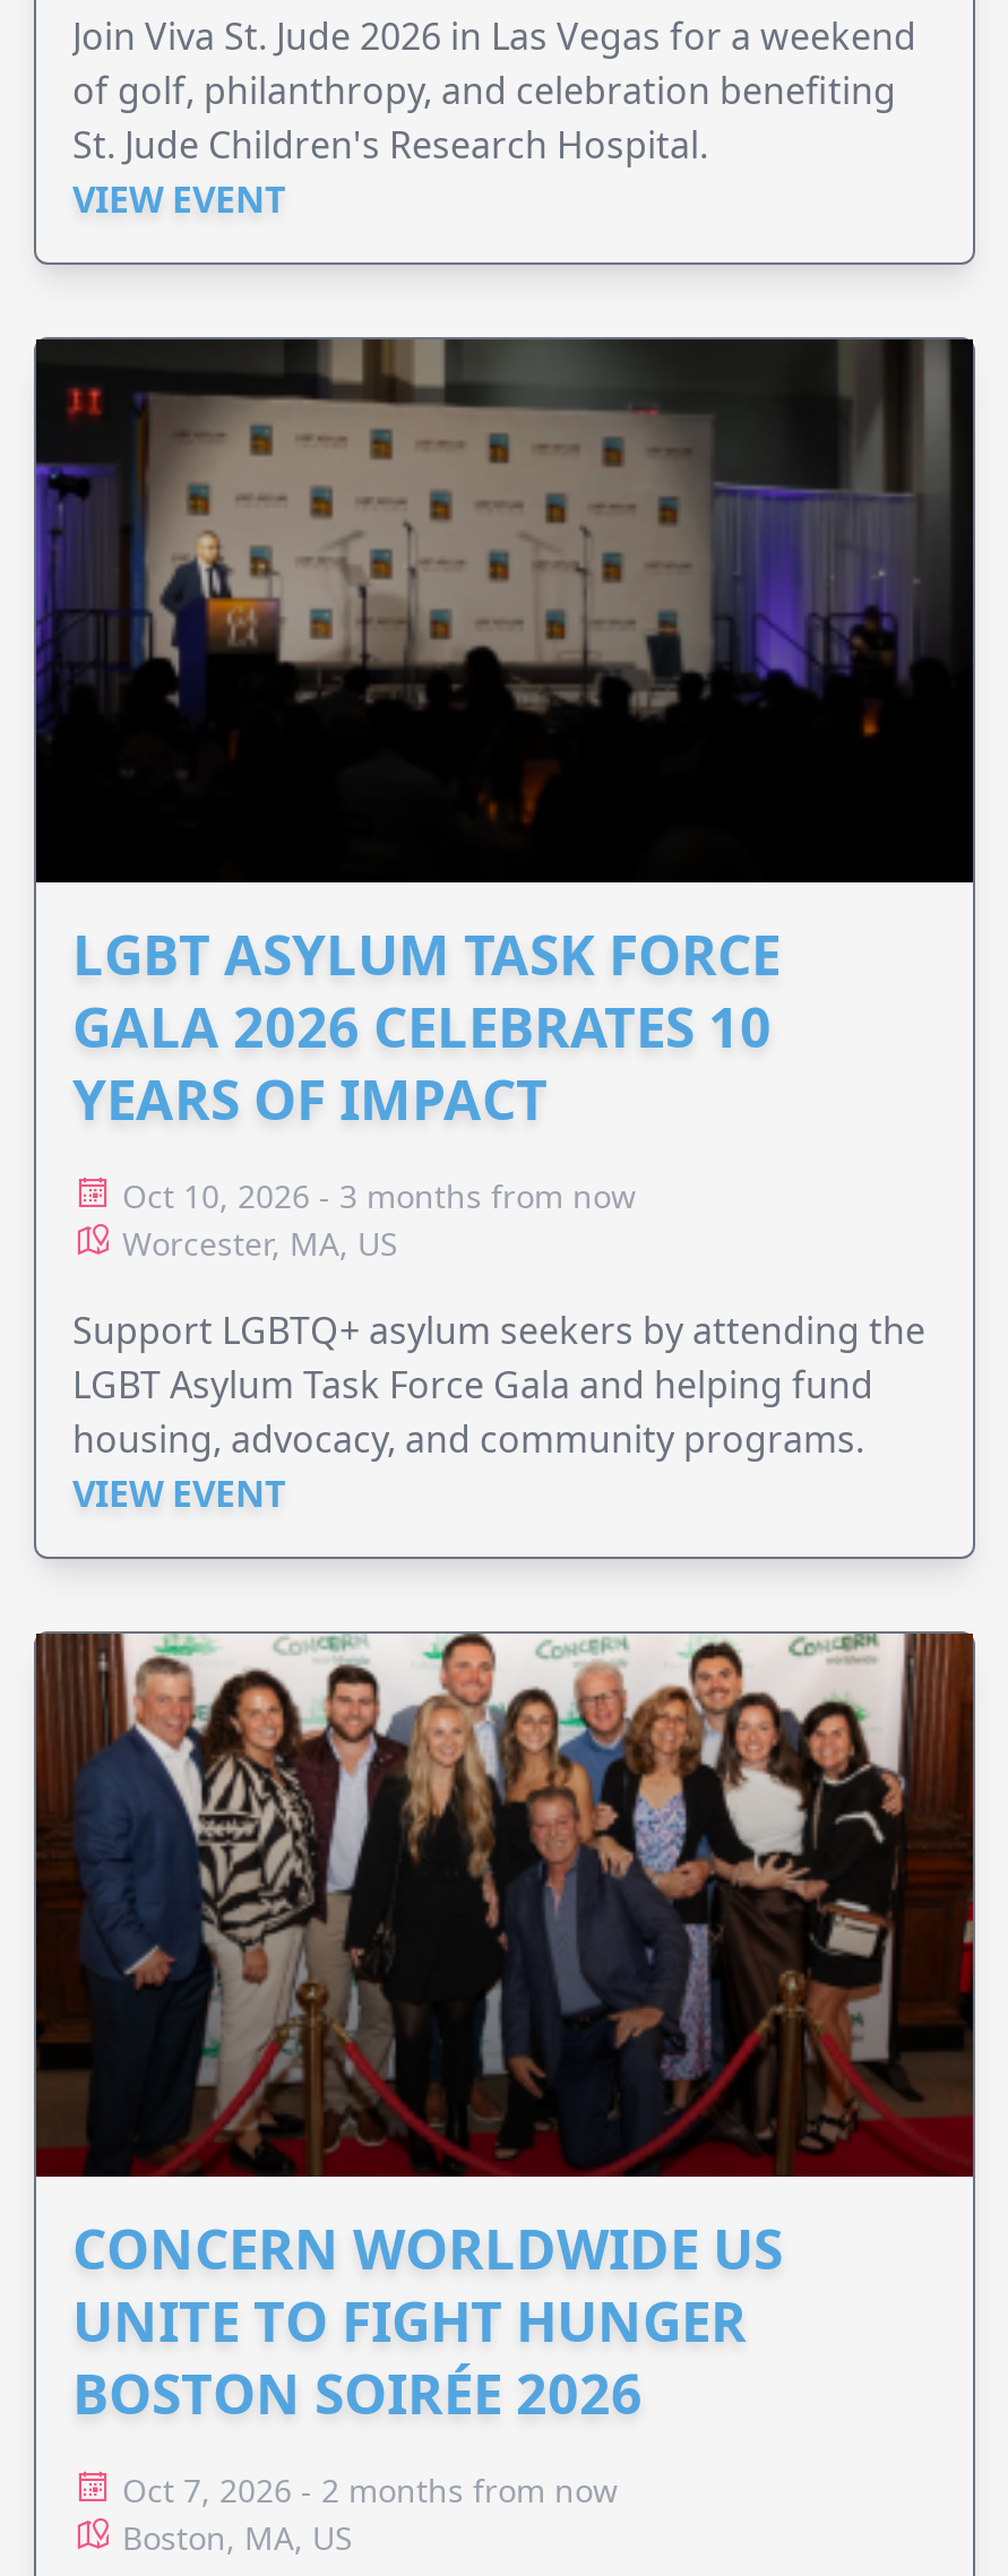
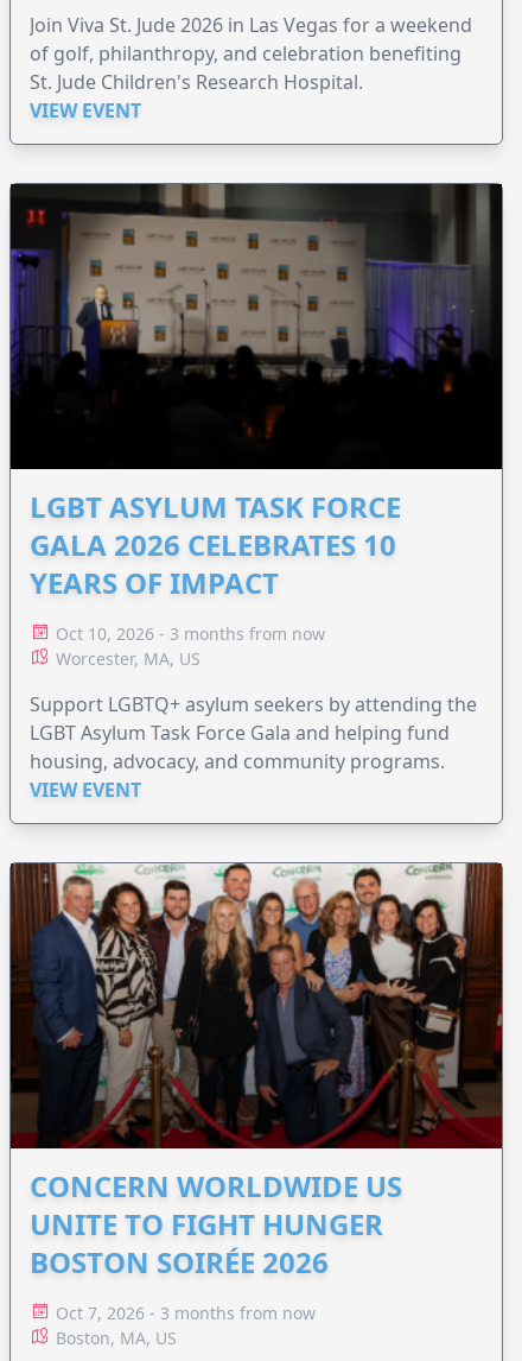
[122,2467,618,2510] Oct 7, 2026 - 2 months from now -> [56,1301,316,1324] Oct 7, 2026 - 3 months from now

